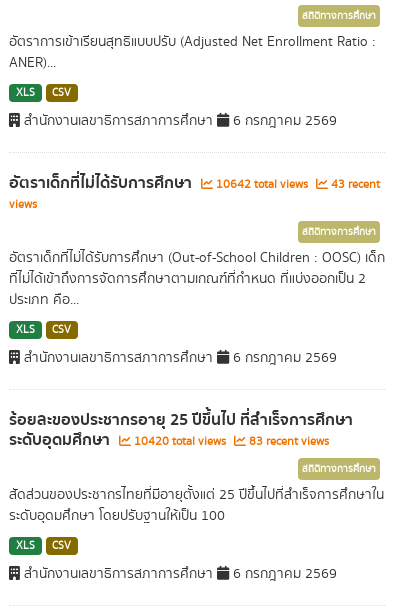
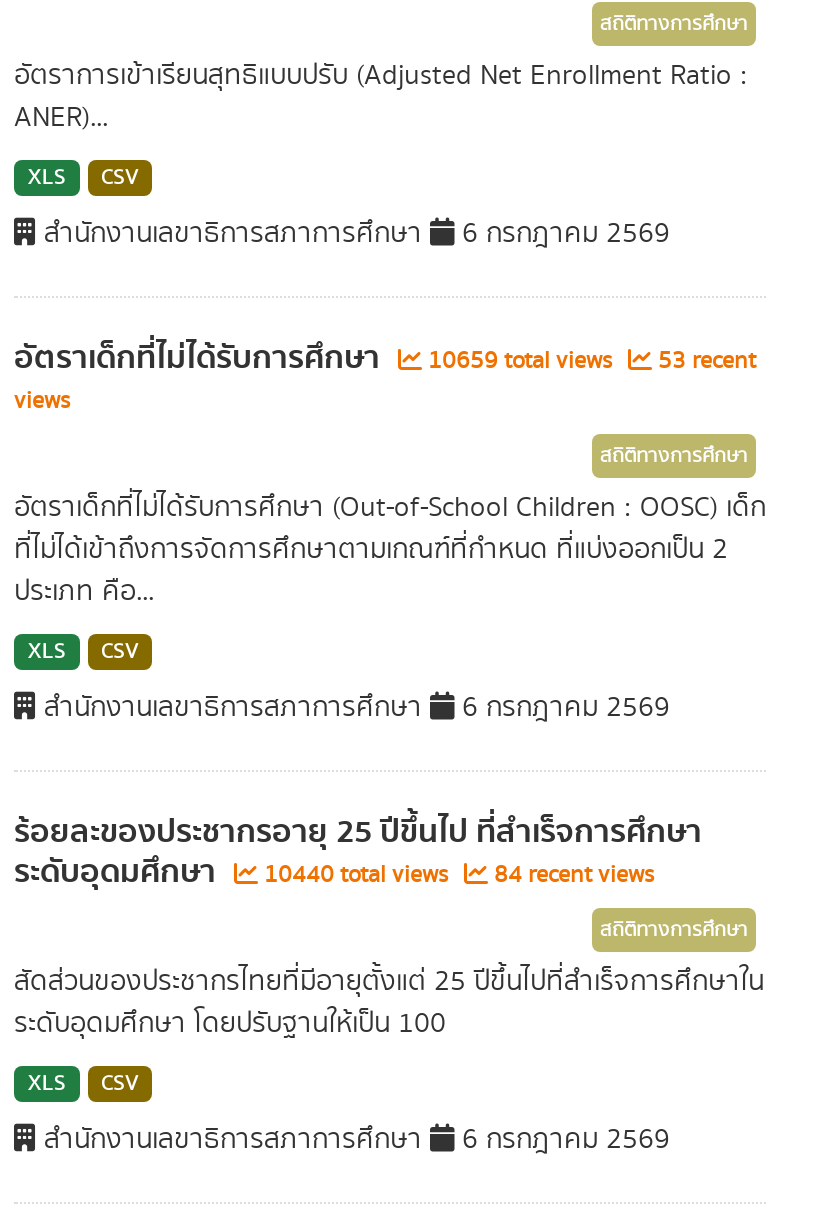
[213,176,311,193] 10642 total views -> [422,344,618,378] 10659 total views
[328,176,380,193] 43 recent -> [652,344,756,378] 53 recent
[131,433,229,450] 10420 total views -> [258,858,454,892] 10440 total views
[246,433,329,450] 83 recent views -> [488,858,654,892] 84 recent views

